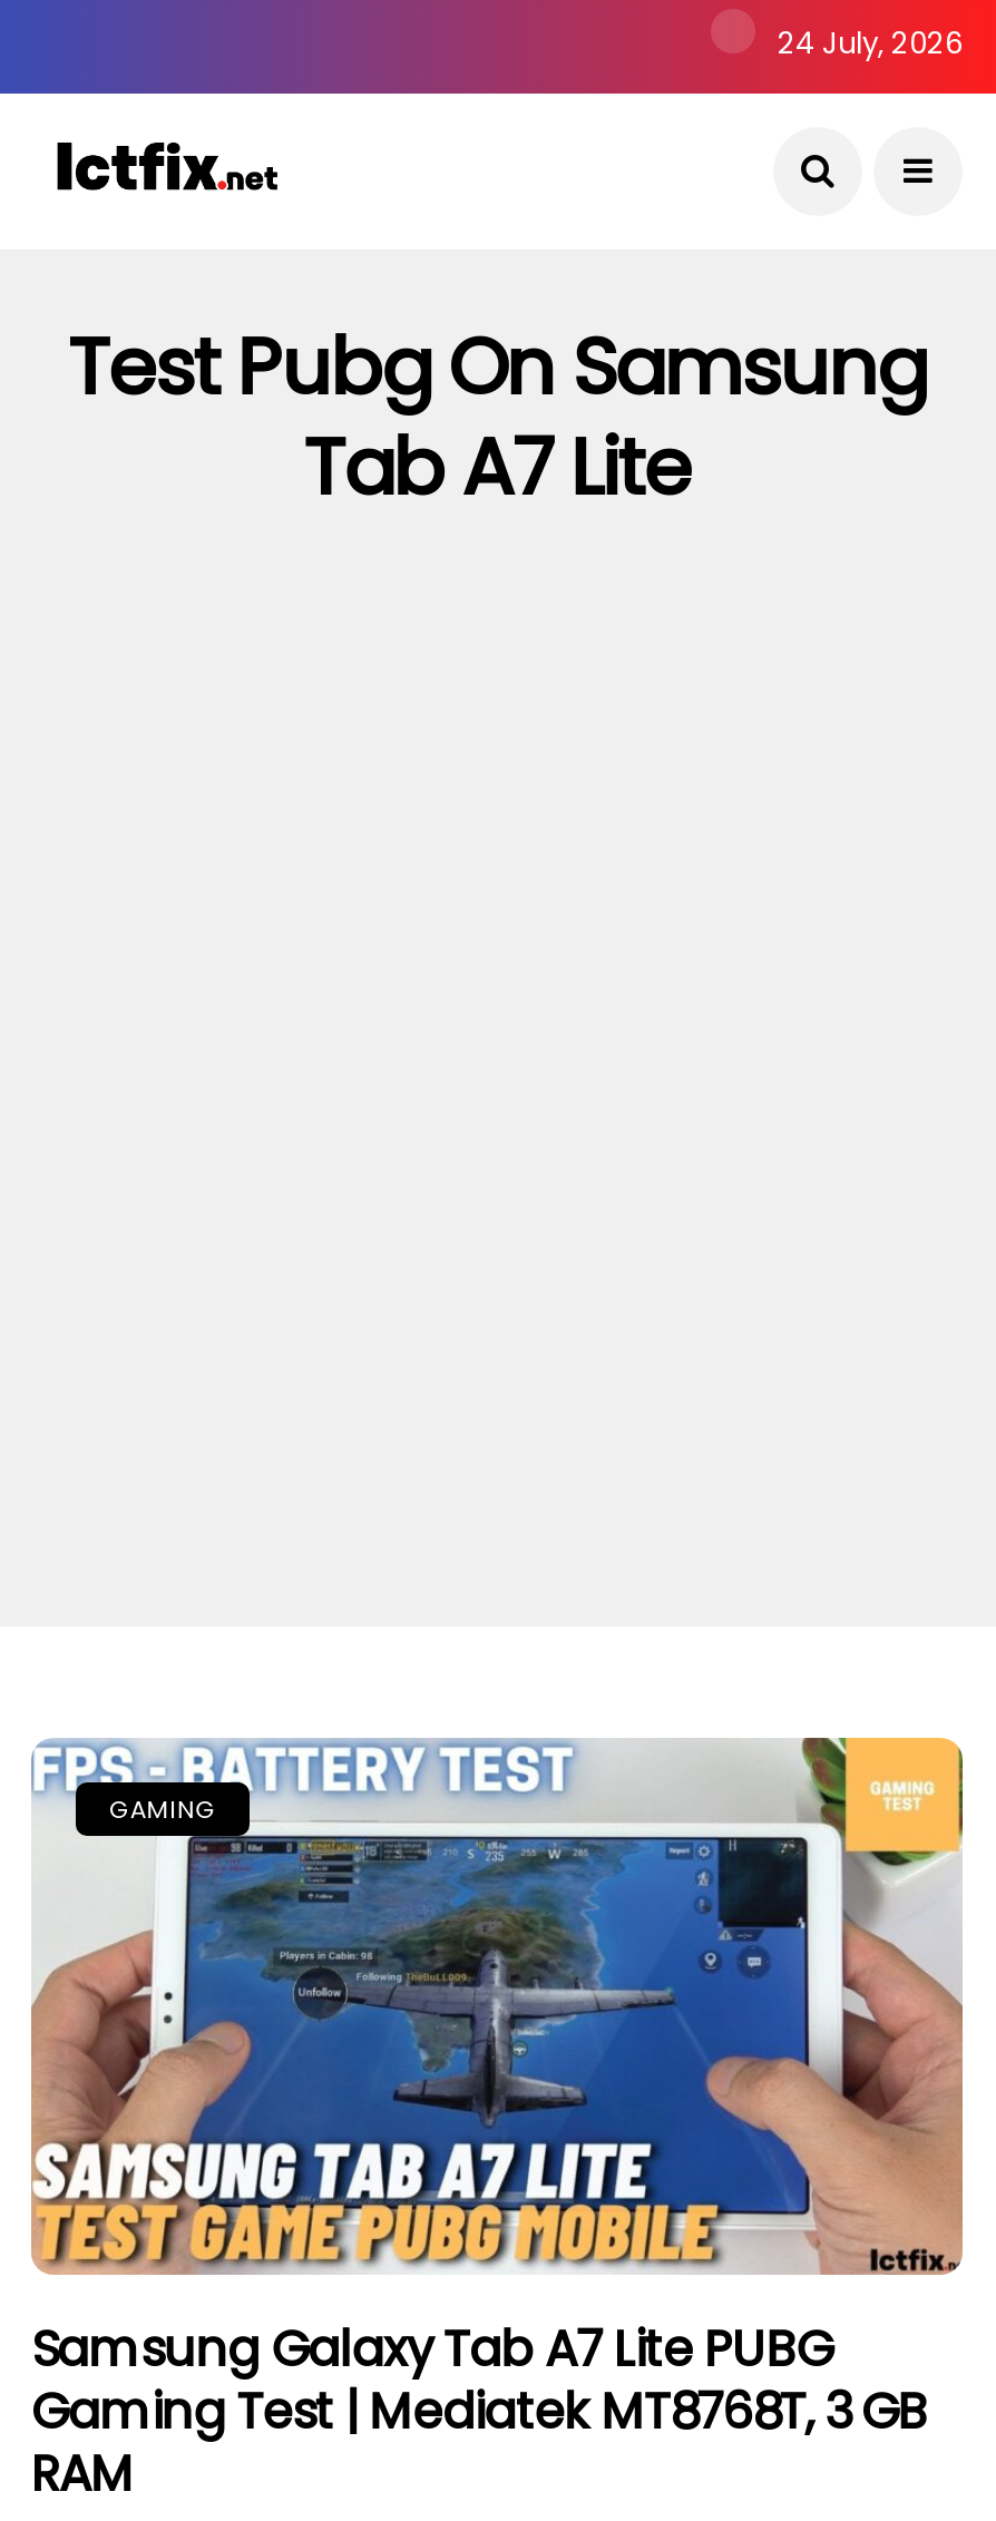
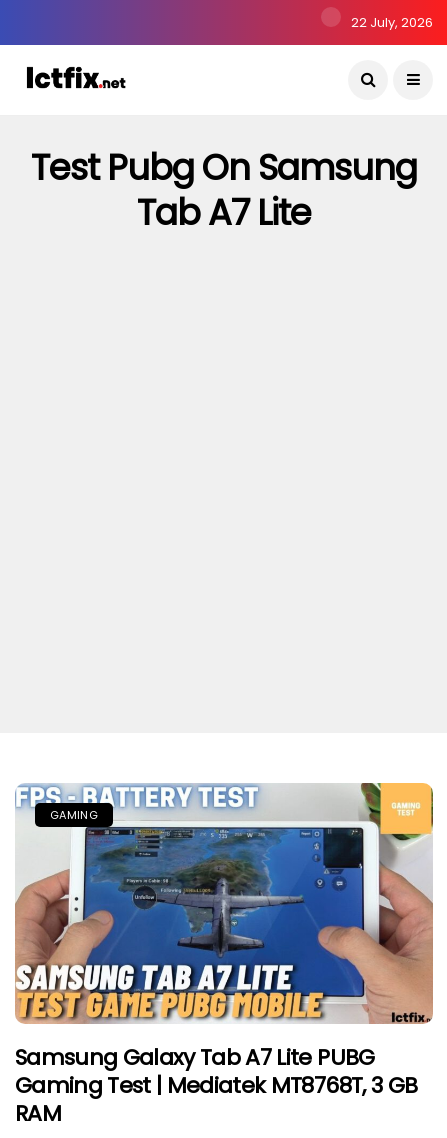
[778,22,963,65] 24 July, 2026 -> [351,13,433,32] 22 July, 2026

